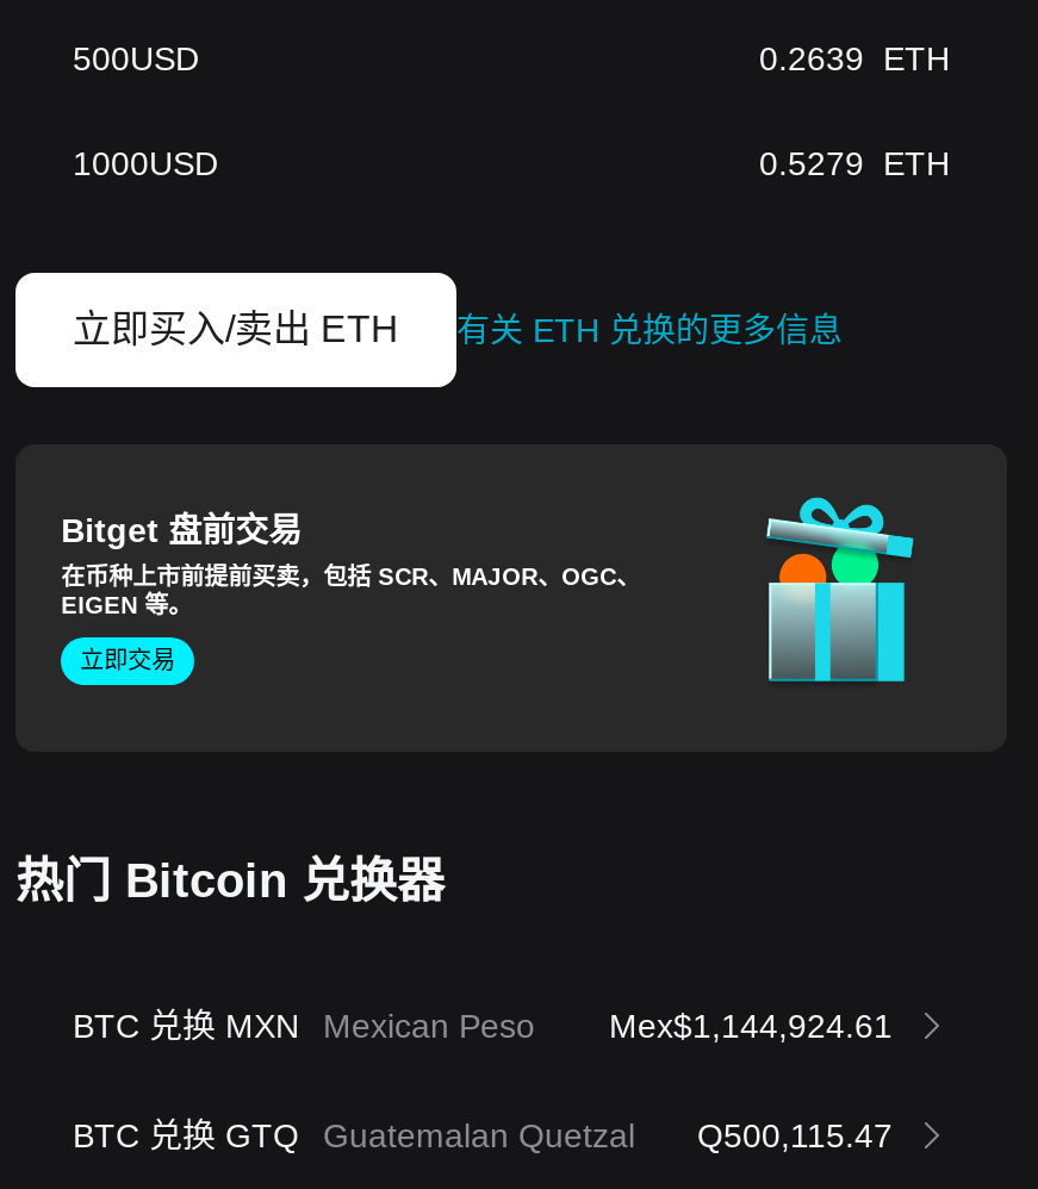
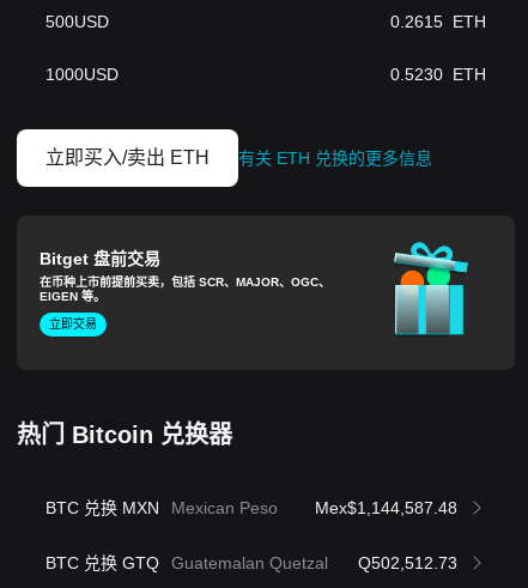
[759,39,950,77] 0.2639 ETH -> [390,12,486,31] 0.2615 ETH
[759,144,950,182] 0.5279 ETH -> [390,65,486,84] 0.5230 ETH
[73,1006,893,1044] BTC 兑换 MXN Mexican Peso Mex$1,144,924.61 -> [45,498,457,517] BTC 兑换 MXN Mexican Peso Mex$1,144,587.48
[73,1116,893,1154] BTC 兑换 GTQ Guatemalan Quetzal Q500,115.47 -> [45,553,457,572] BTC 兑换 GTQ Guatemalan Quetzal Q502,512.73

